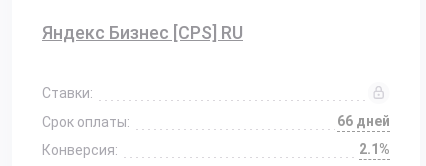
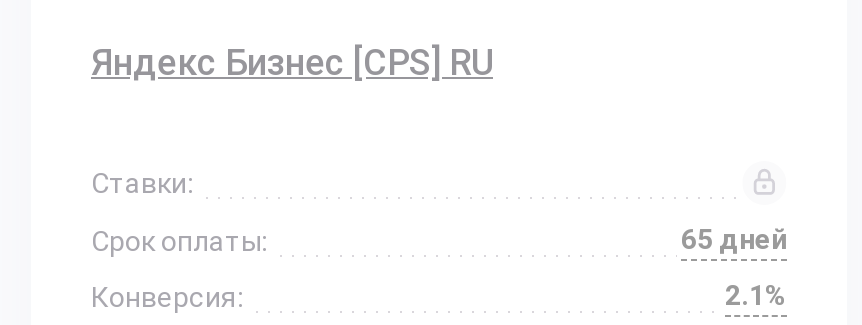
[337,113,390,129] 66 дней -> [681,223,787,255] 65 дней

